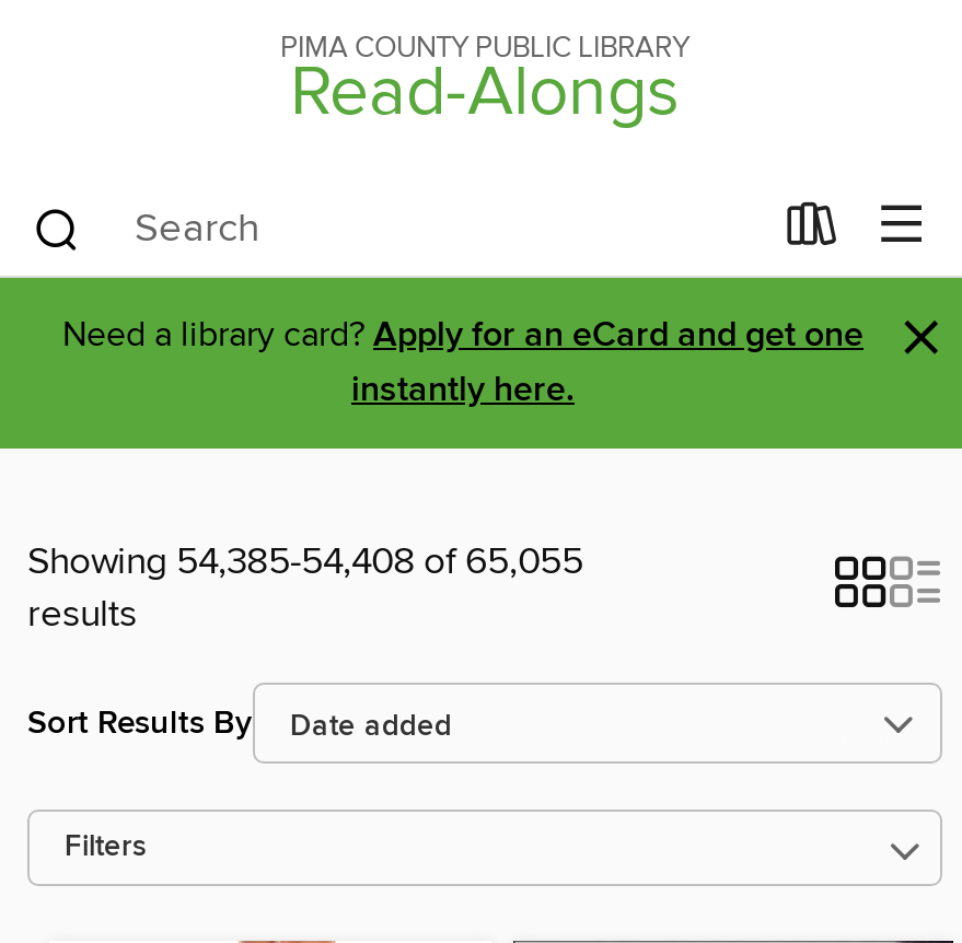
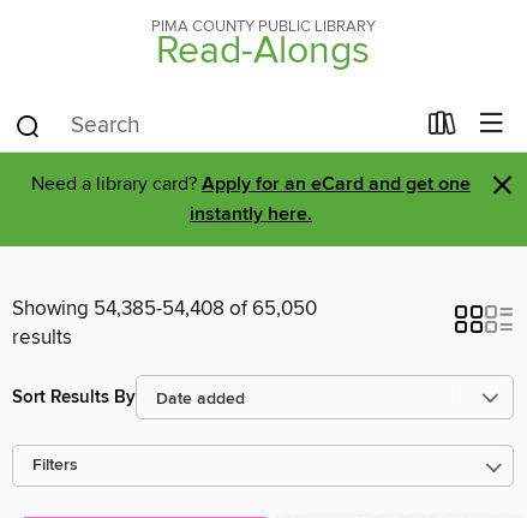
[27,538,583,586] Showing 54,385-54,408 of 65,055 -> [12,296,317,322] Showing 54,385-54,408 of 65,050

